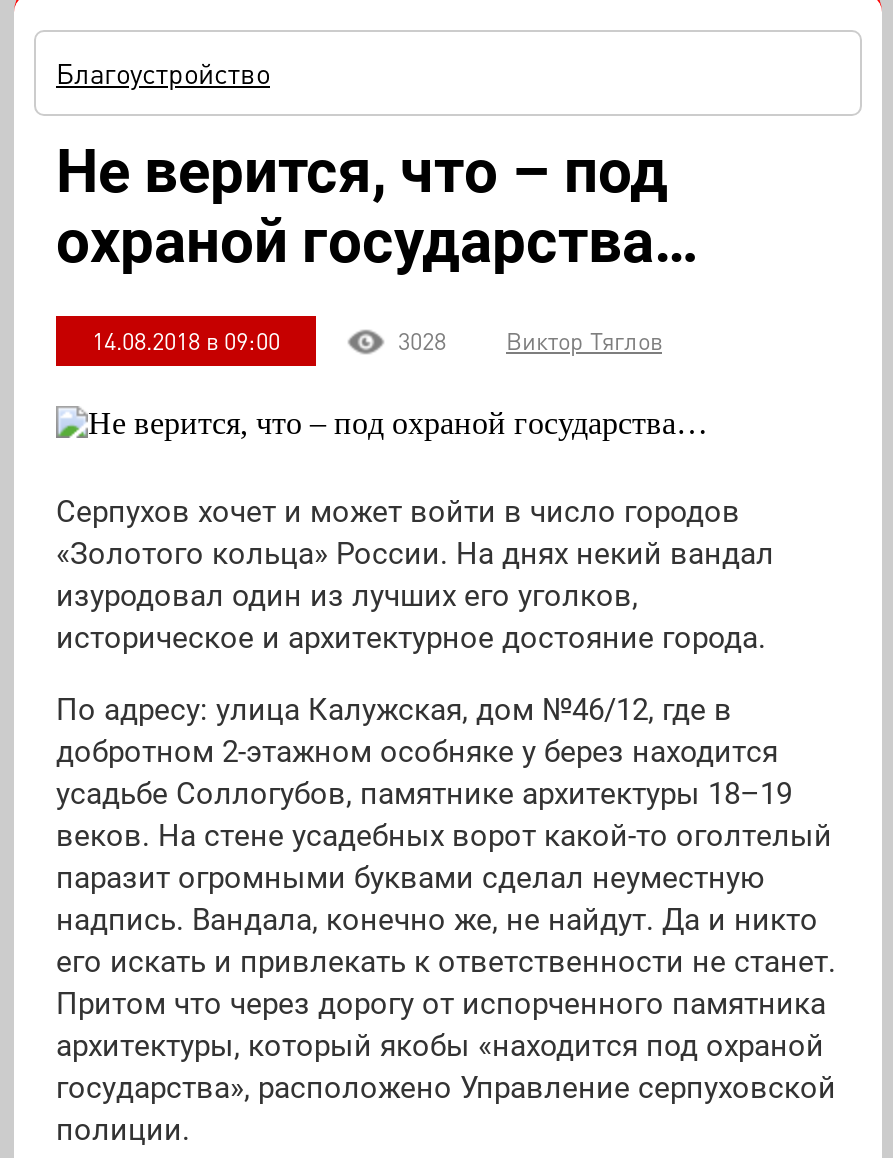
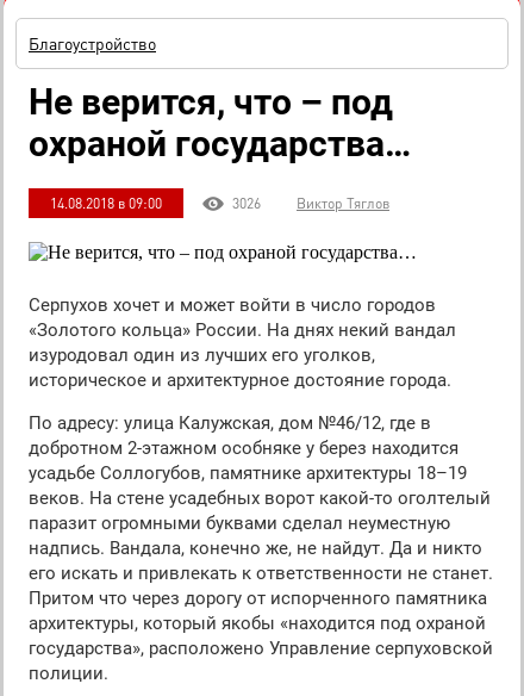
[398,326,662,356] 3028 Виктор Тяглов -> [232,194,389,212] 3026 Виктор Тяглов

